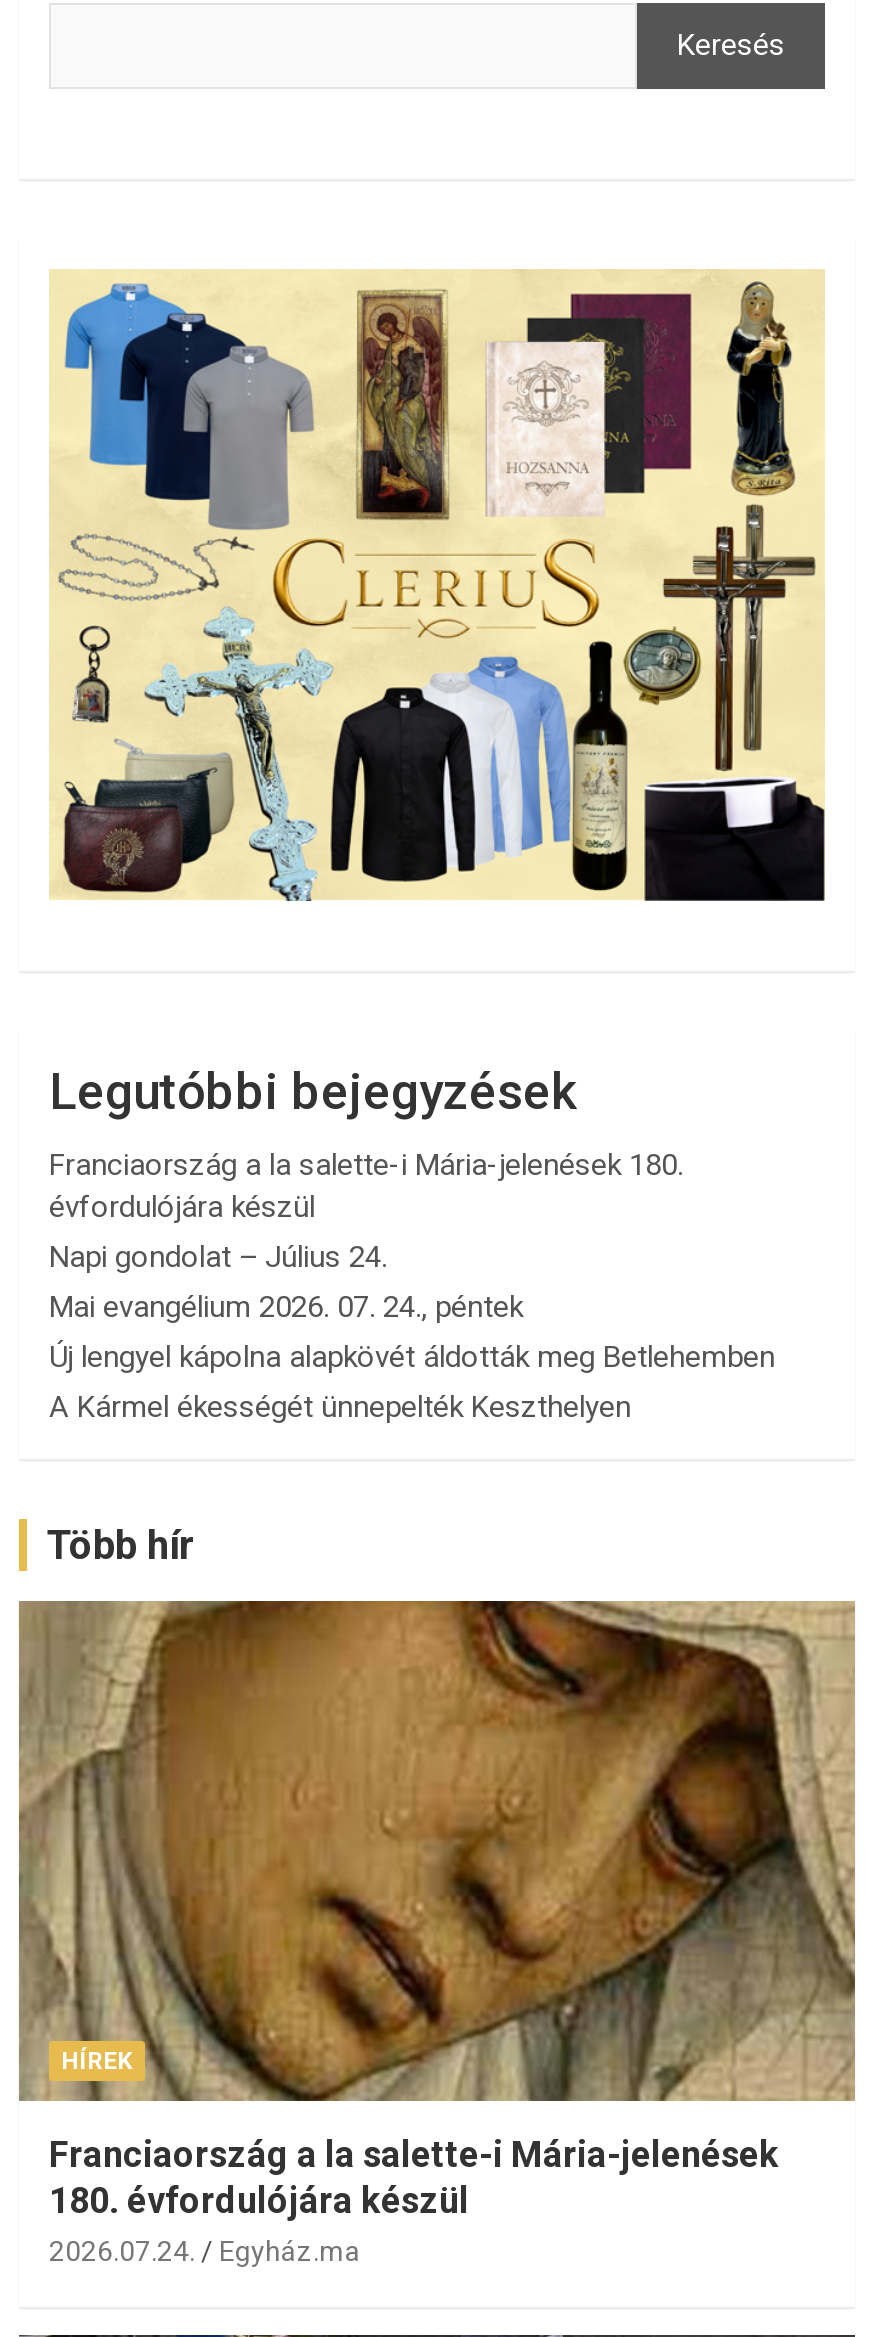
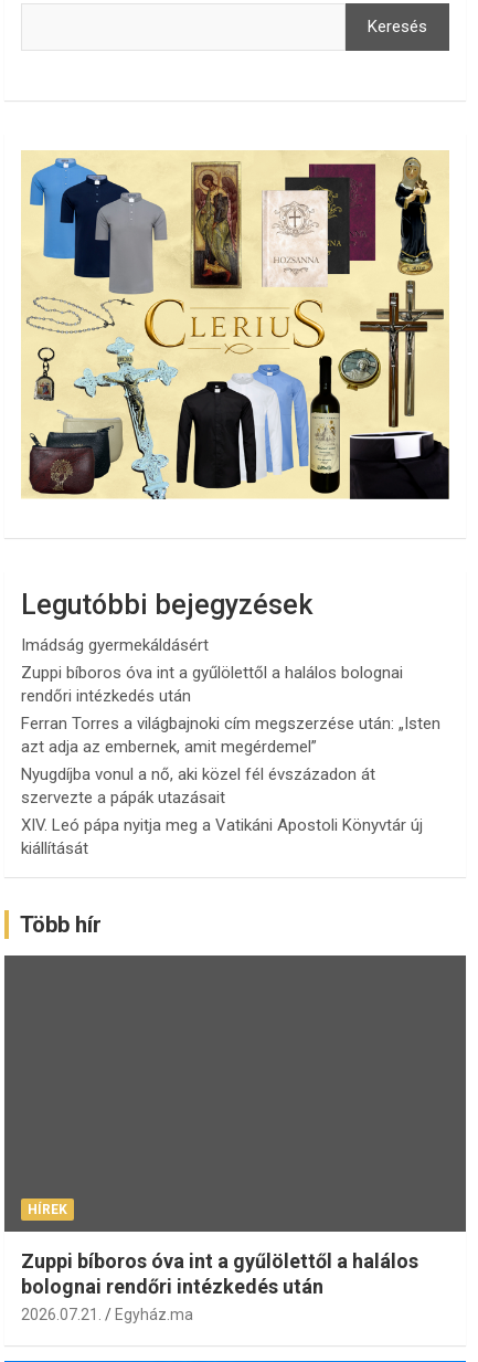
[49,1146,775,1424] Franciaország a la salette-i Mária-jelenések 180. | évfordulójára készül | Napi gondolat – Július 24. | Mai evangélium 2026. 07. 24., péntek | Új lengyel kápolna alapkövét áldották meg Betlehemben | A Kármel ékességét ünnepelték Keszthelyen -> [21,635,440,858] Imádság gyermekáldásért | Zuppi bíboros óva int a gyűlölettől a halálos bolognai | rendőri intézkedés után | Ferran Torres a világbajnoki cím megszerzése után: „Isten | azt adja az embernek, amit megérdemel” | Nyugdíjba vonul a nő, aki közel fél évszázadon át | szervezte a pápák utazásait | XIV. Leó pápa nyitja meg a Vatikáni Apostoli Könyvtár új | kiállítását
[17,1599,857,2103] [image] -> none
[49,2134,779,2268] Franciaország a la salette-i Mária-jelenések | 180. évfordulójára készül | 2026.07.24. -> [21,1250,418,1324] Zuppi bíboros óva int a gyűlölettől a halálos | bolognai rendőri intézkedés után | 2026.07.21.

